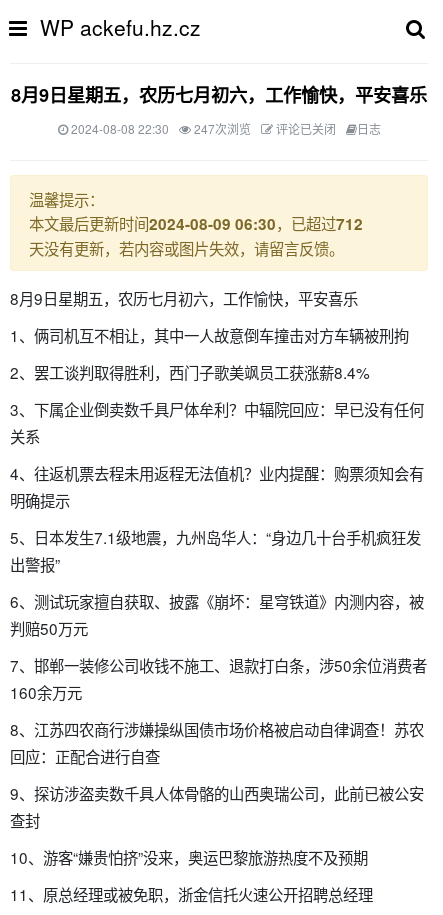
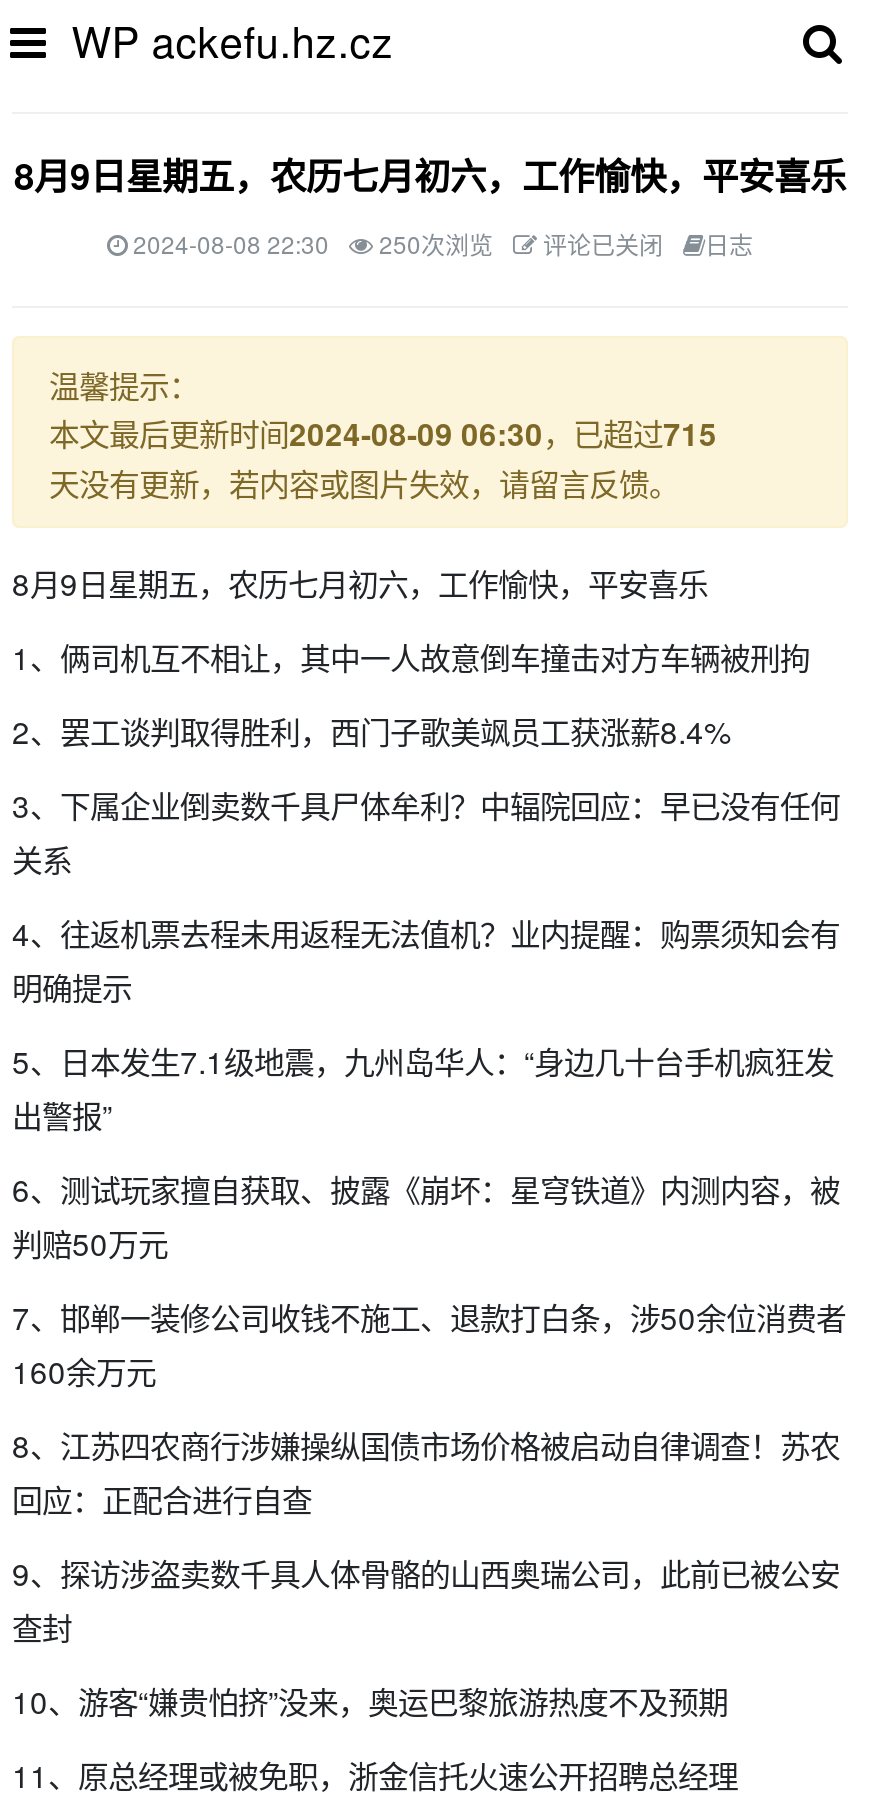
[190,120,250,137] 247次浏览 -> [373,226,493,260] 250次浏览
[28,211,362,234] 本文最后更新时间2024-08-09 06:30，已超过712 -> [49,409,717,455] 本文最后更新时间2024-08-09 06:30，已超过715

